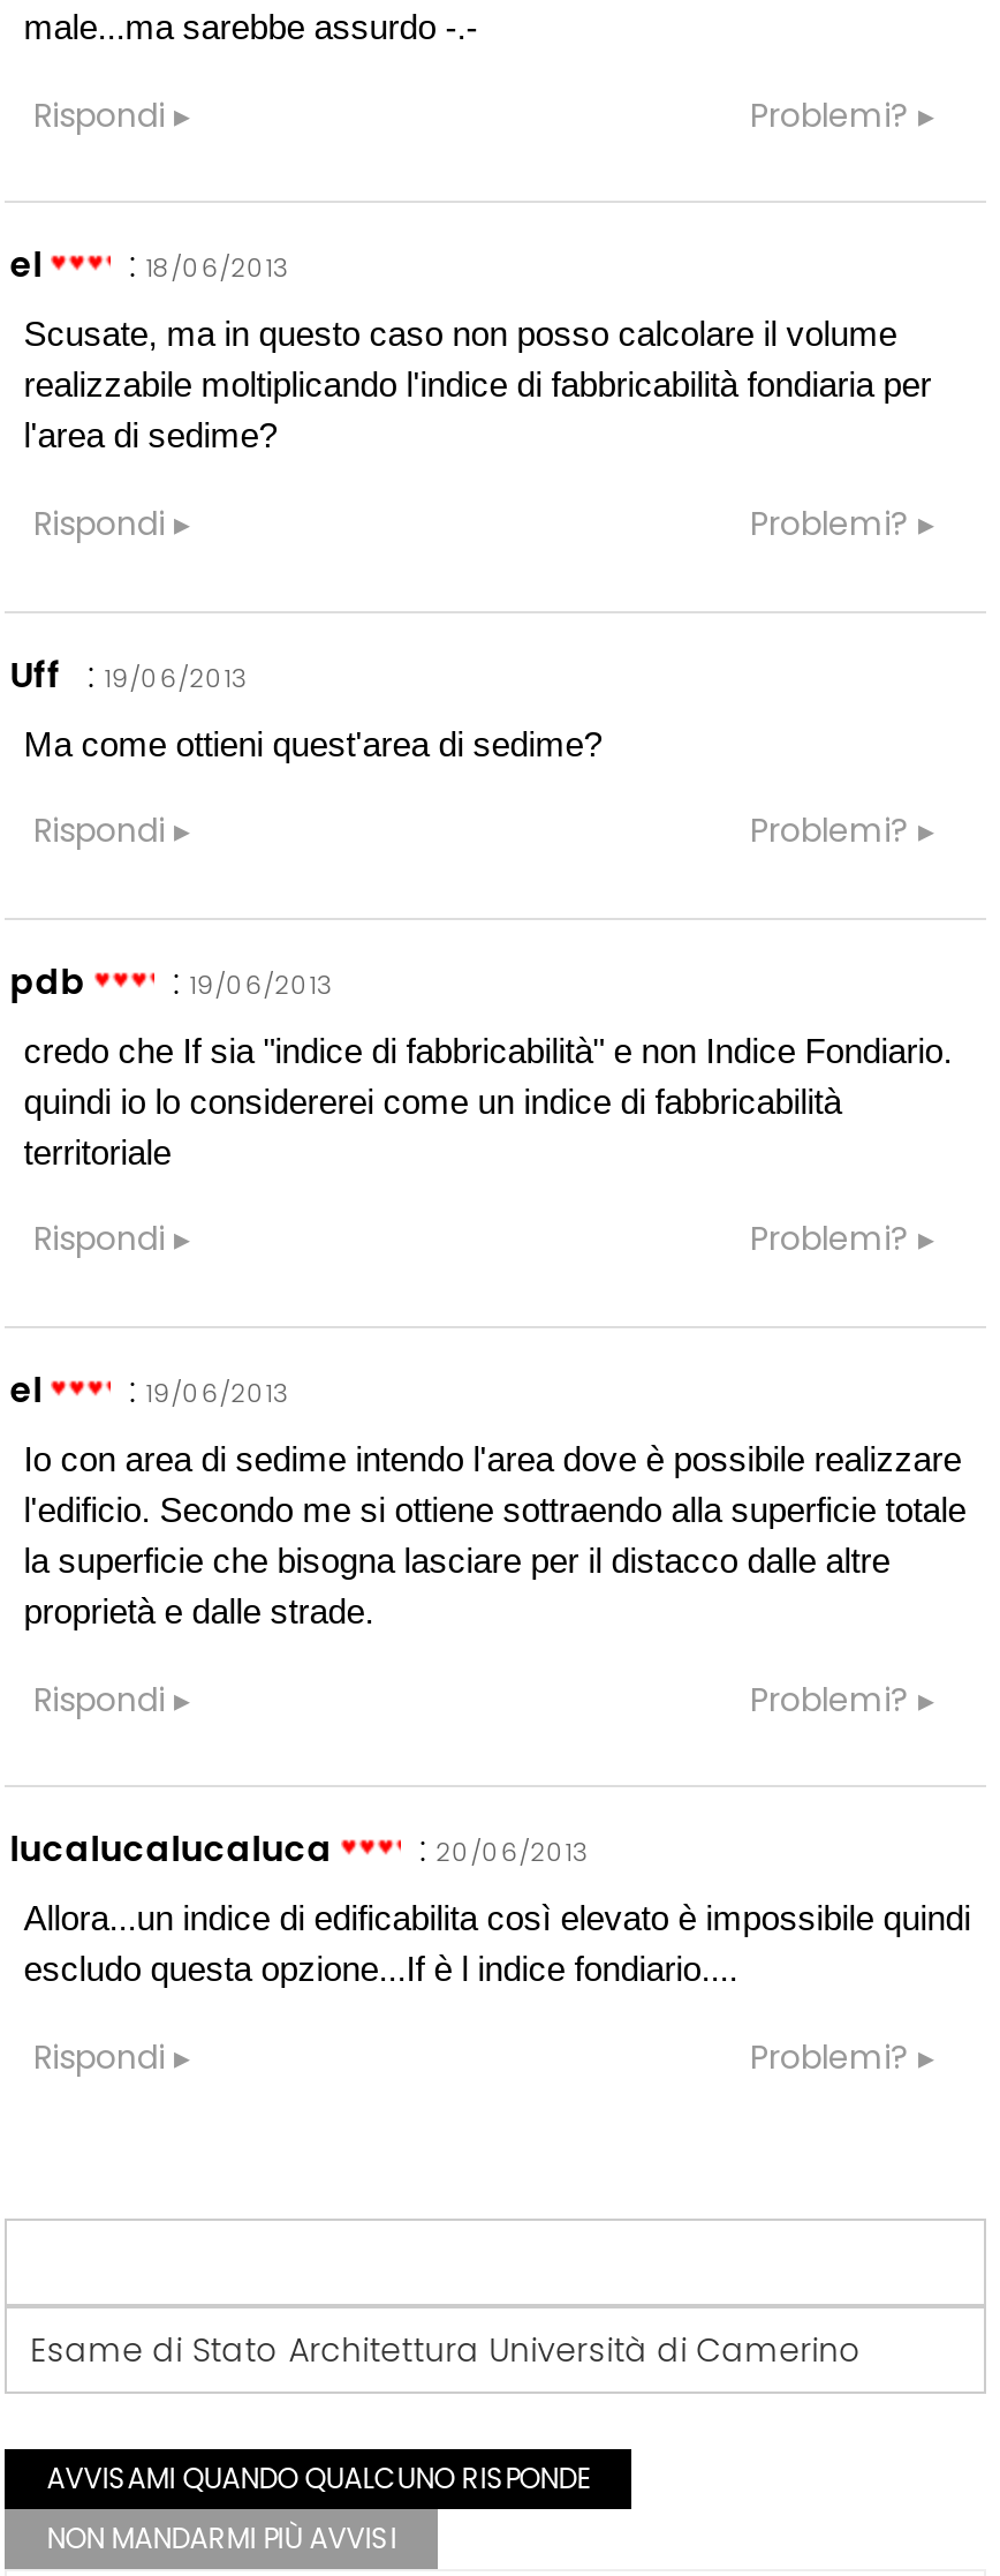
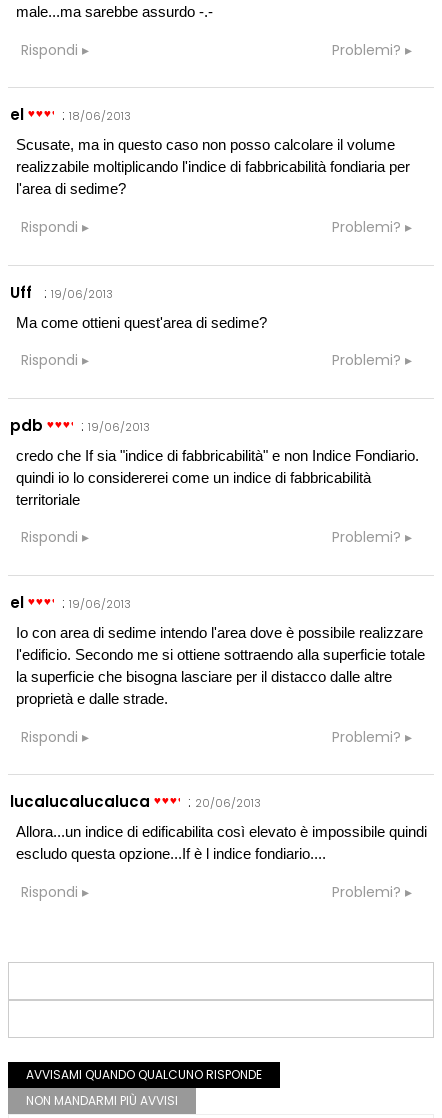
[30,2327,862,2373] Esame di Stato Architettura Università di Camerino -> none

